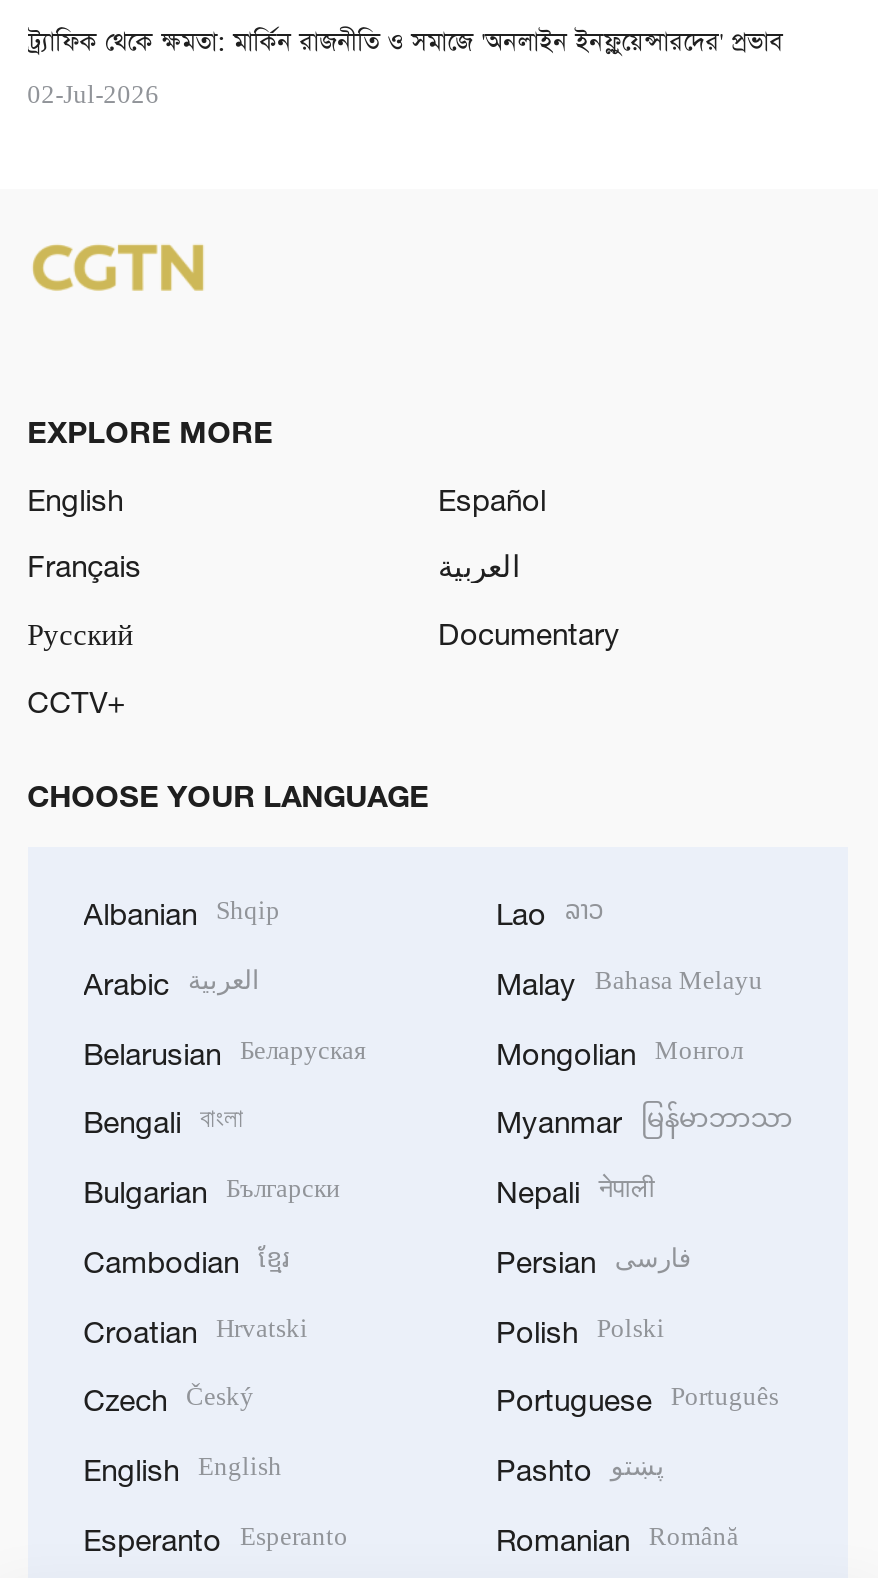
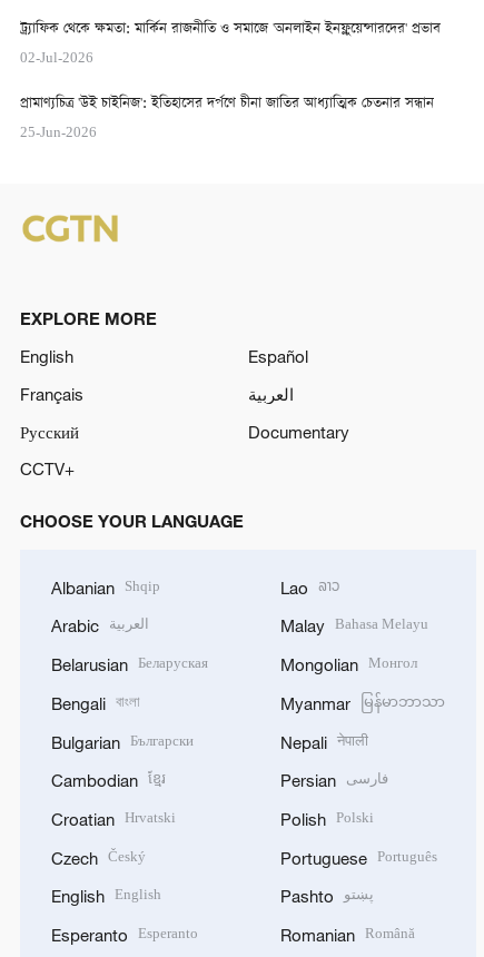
none -> [20,92,434,144] প্রামাণ্যচিত্র 'উই চাইনিজ': ইতিহাসের দর্পণে চীনা জাতির আধ্যাত্মিক চেতনার সন্ধান | 25-Jun-2026

